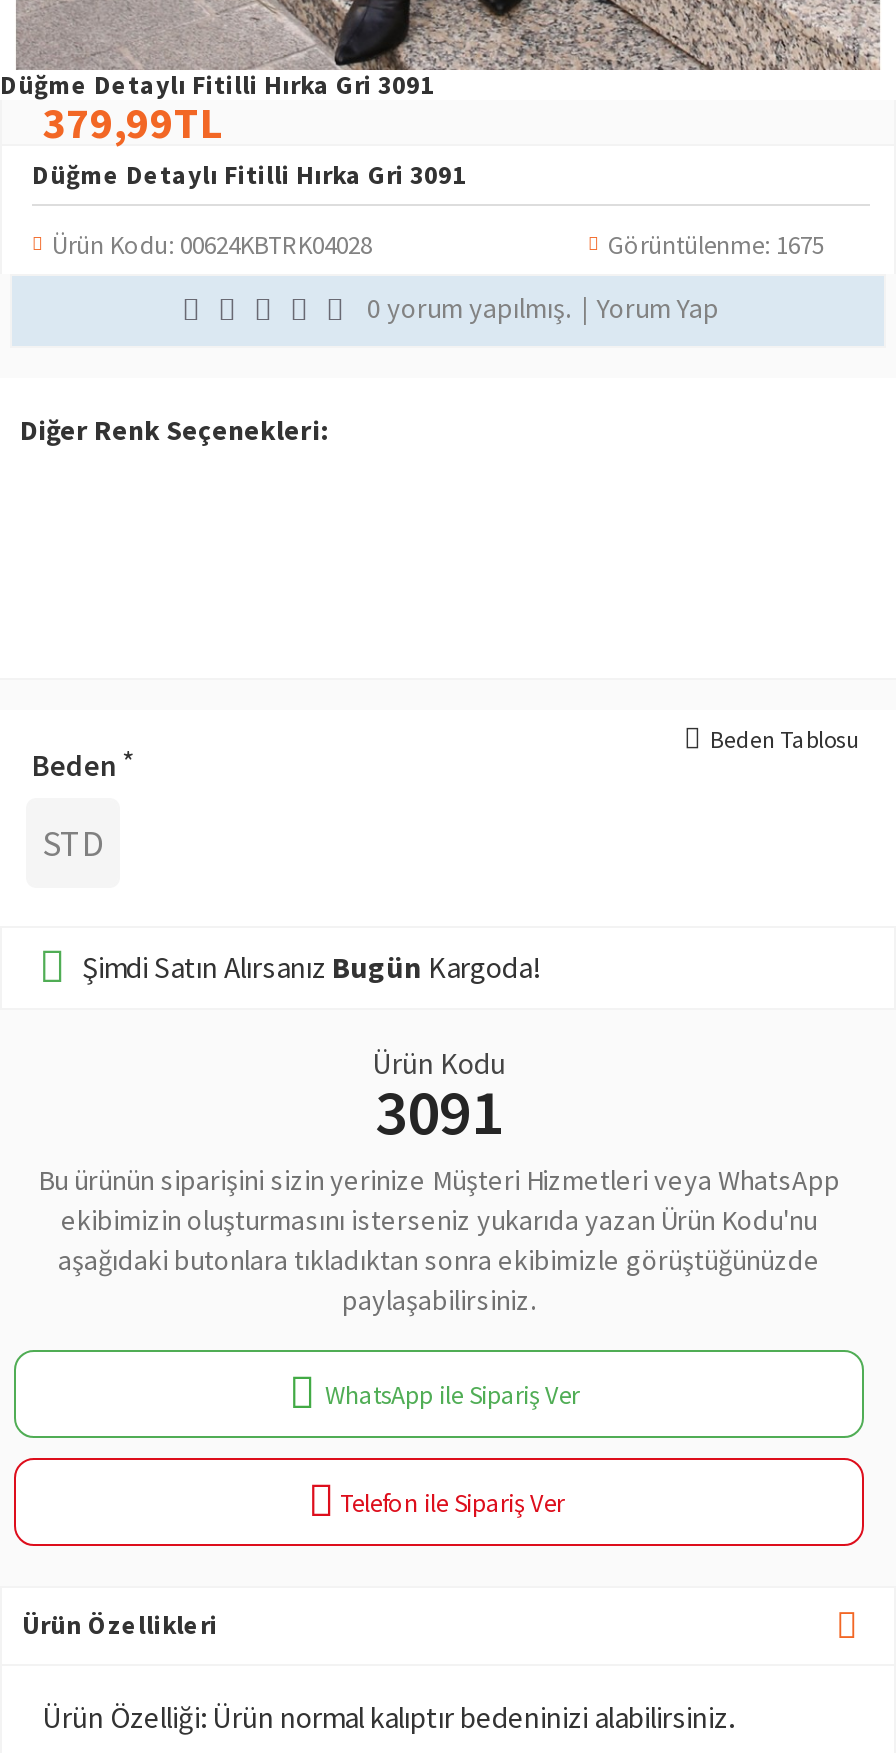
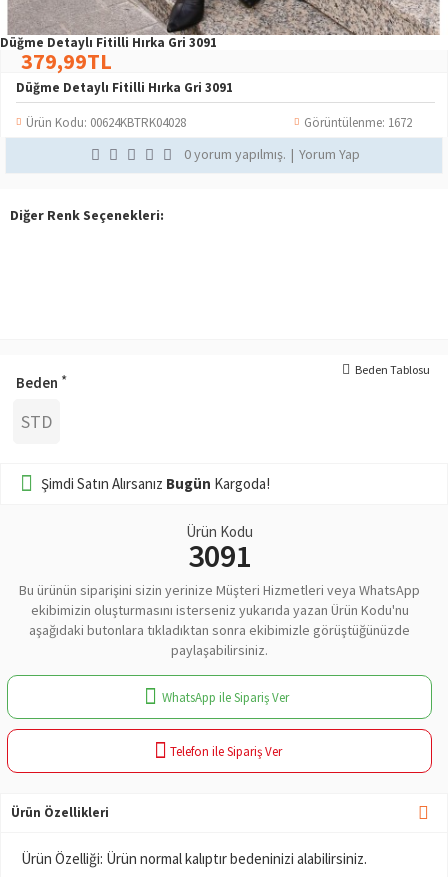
[608,227,824,261] Görüntülenme: 1675 -> [304,114,412,131] Görüntülenme: 1672

